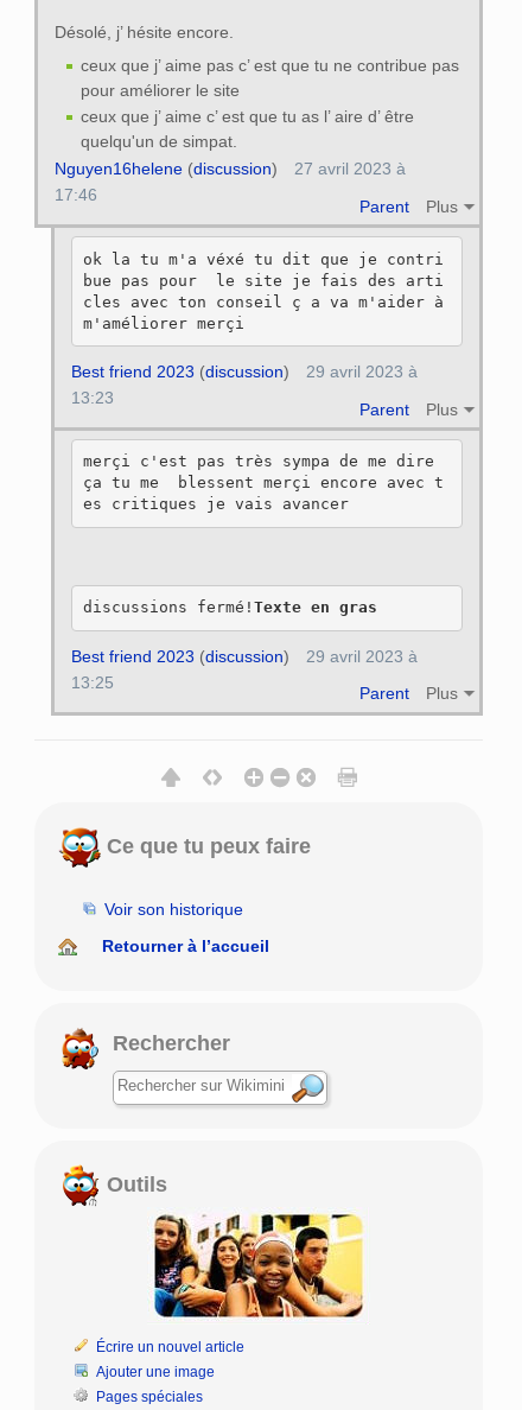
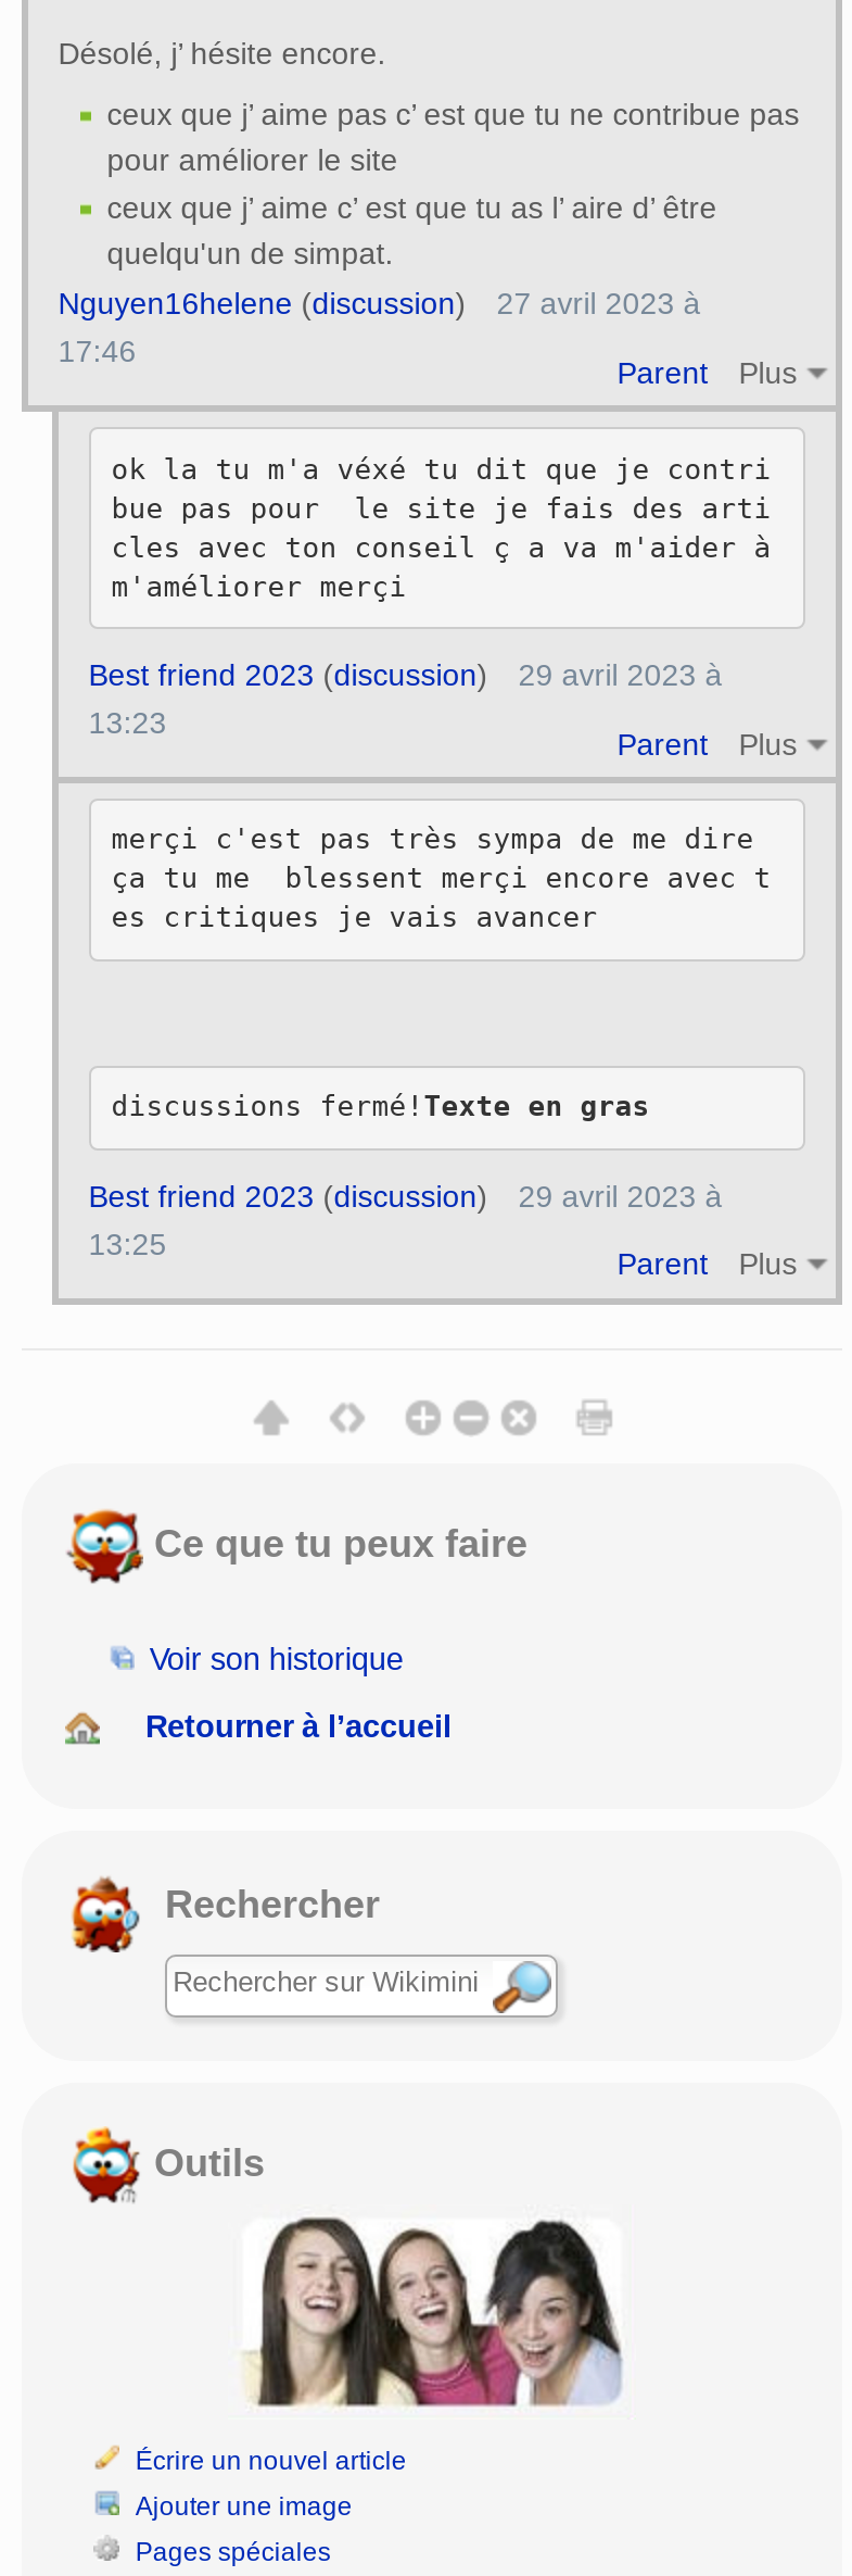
[153,1213,364,1319] [image] -> [241,2215,623,2409] [image]

